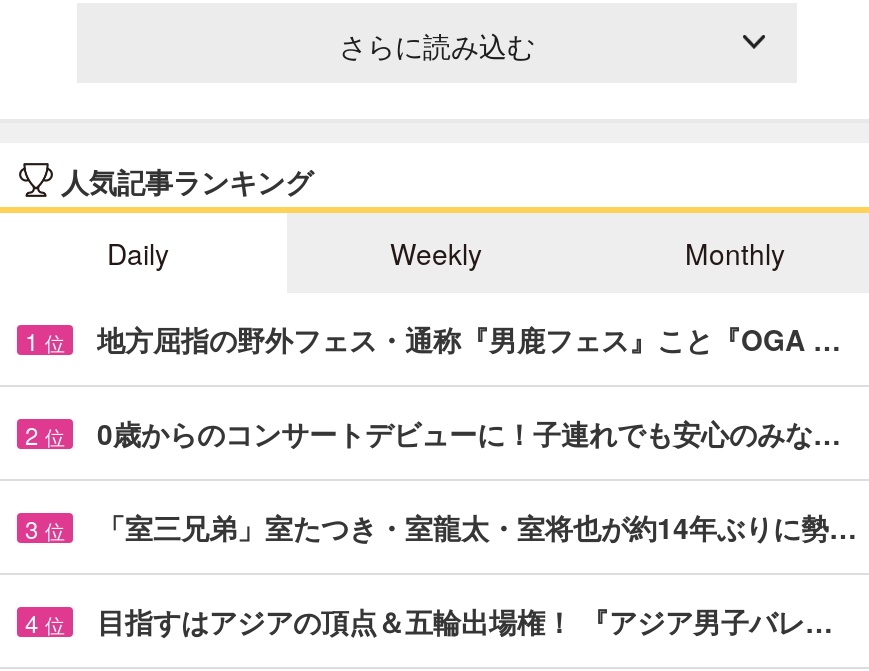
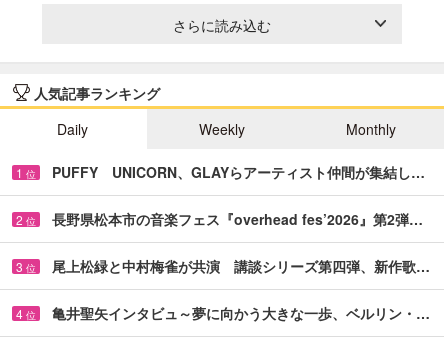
[97,319,841,359] 地方屈指の野外フェス・通称『男鹿フェス』こと『OGA … -> [52,162,425,182] PUFFY UNICORN、GLAYらアーティスト仲間が集結し…
[97,413,841,453] 0歳からのコンサートデビューに！子連れでも安心のみな… -> [52,209,423,229] 長野県松本市の音楽フェス『overhead fes’2026』第2弾…
[97,507,857,547] 「室三兄弟」室たつき・室龍太・室将也が約14年ぶりに勢… -> [52,256,430,276] 尾上松緑と中村梅雀が共演 講談シリーズ第四弾、新作歌…
[97,601,833,641] 目指すはアジアの頂点＆五輪出場権！ 『アジア男子バレ… -> [52,303,430,323] 亀井聖矢インタビュ～夢に向かう大きな一歩、ベルリン・…

